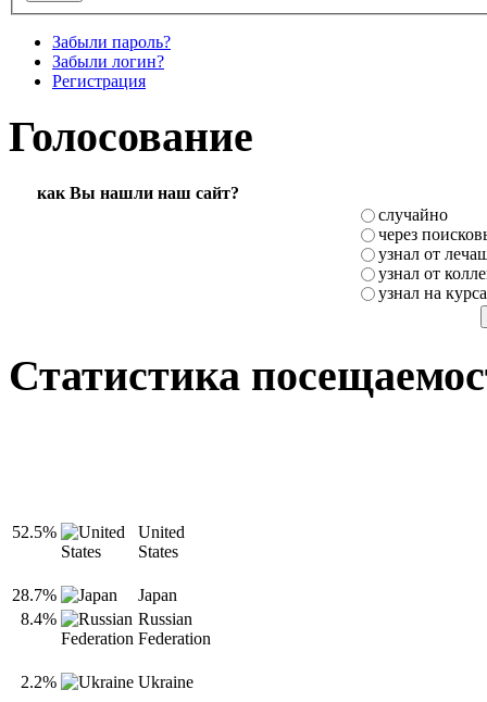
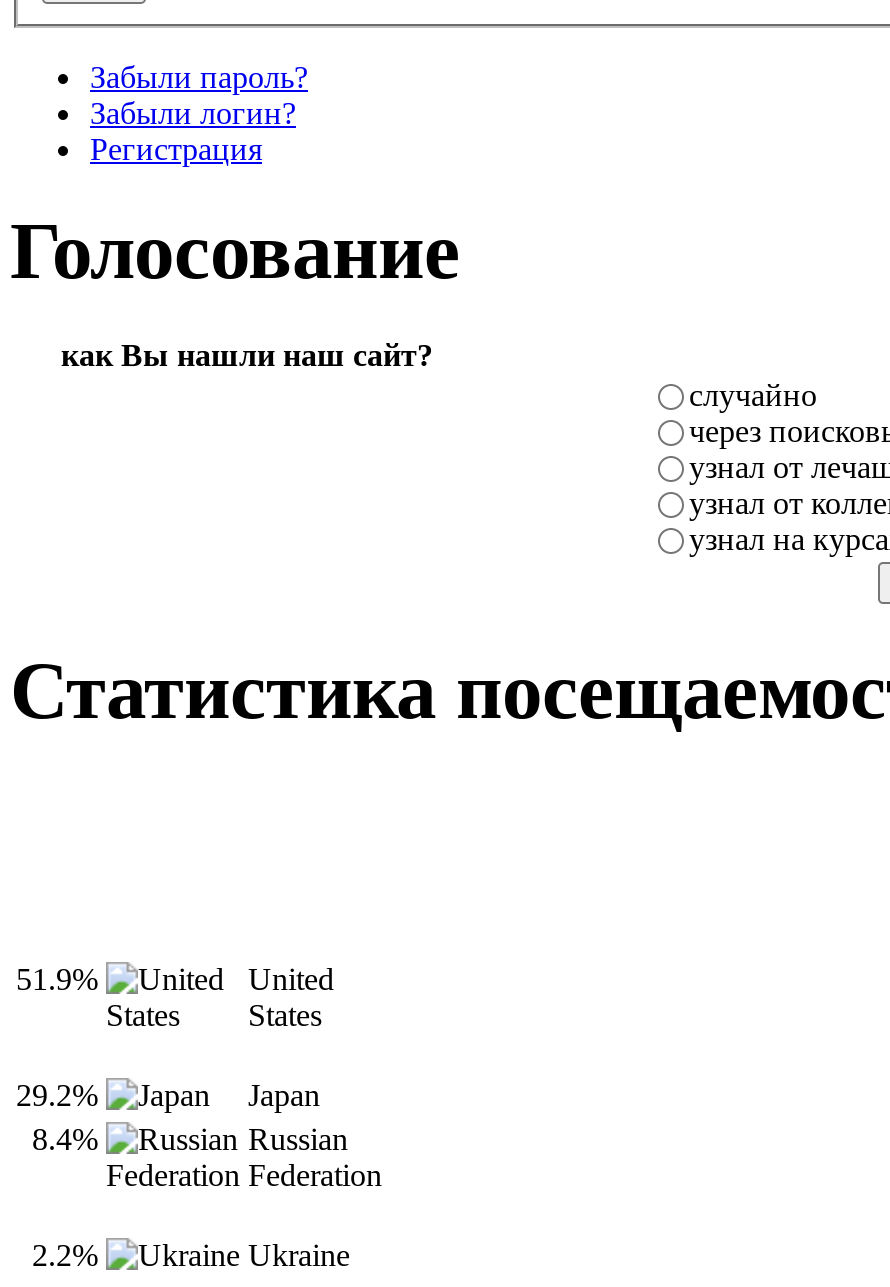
[12,522,57,541] 52.5% -> [16,961,98,995] 51.9%
[12,585,57,604] 28.7% -> [16,1077,98,1111] 29.2%

